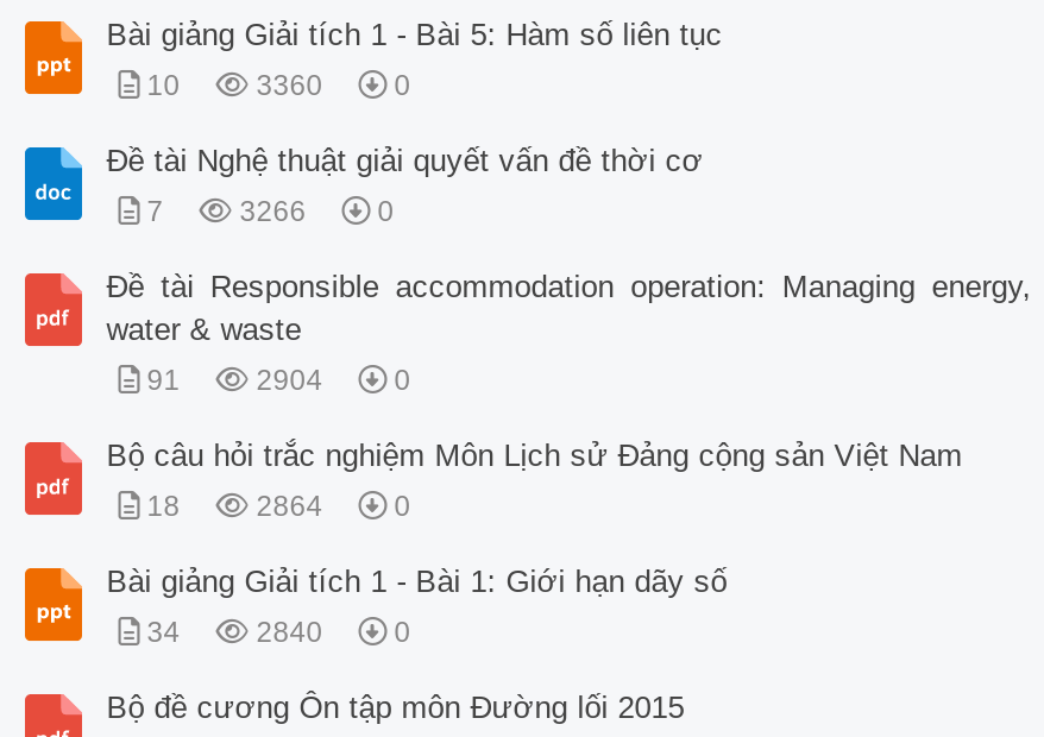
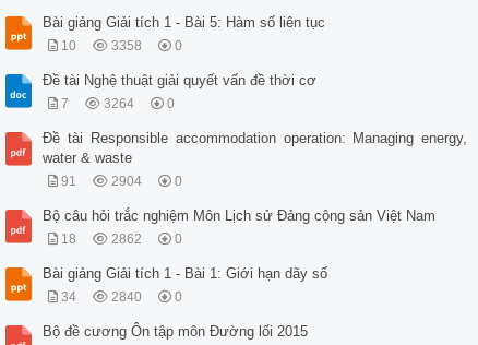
[256,69,323,102] 3360 -> [112,38,142,53] 3358
[239,195,306,228] 3266 -> [104,96,134,111] 3264
[256,490,323,523] 2864 -> [112,231,142,247] 2862

